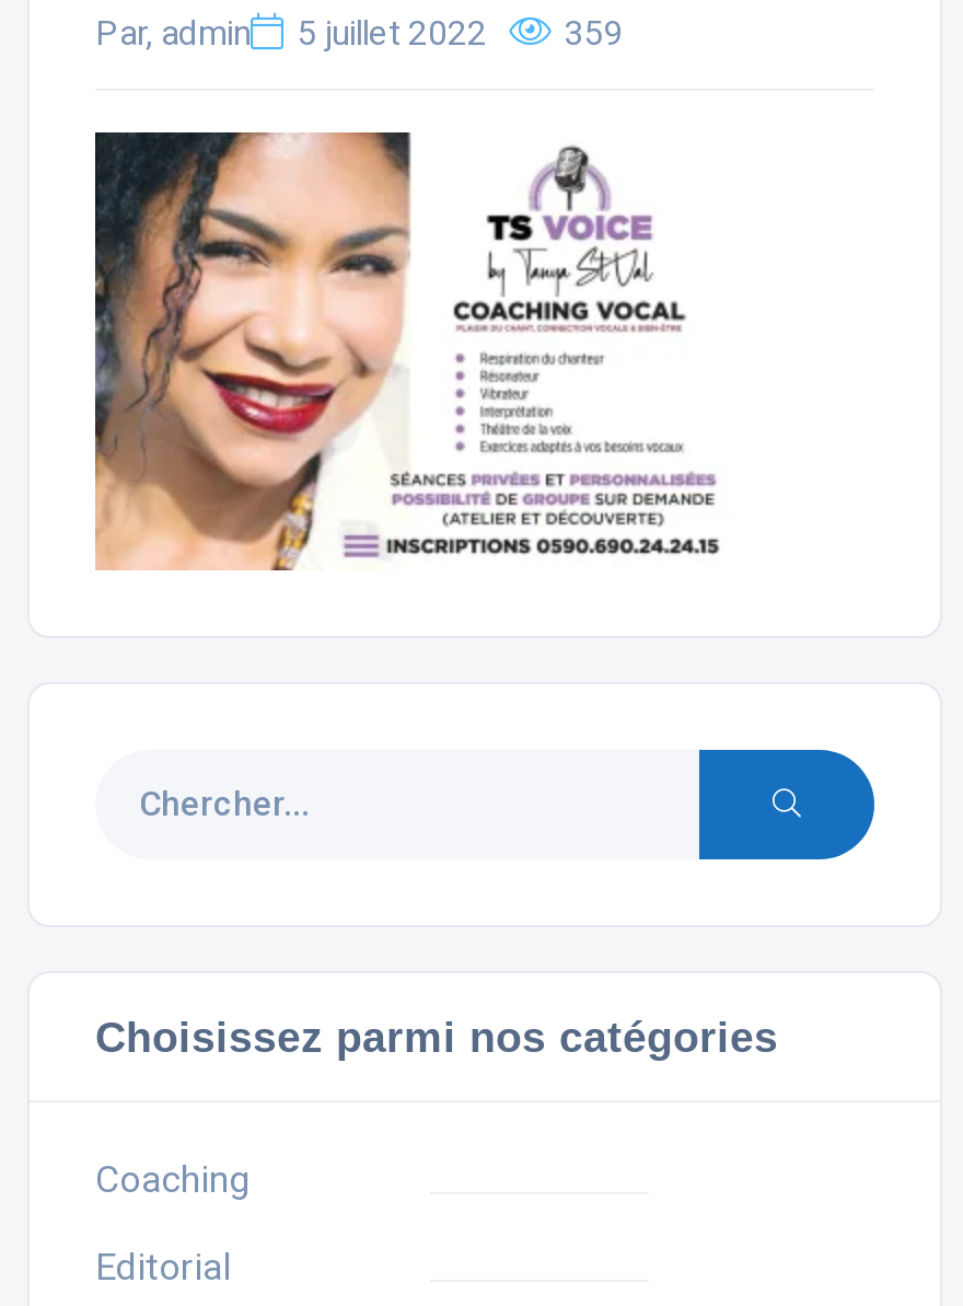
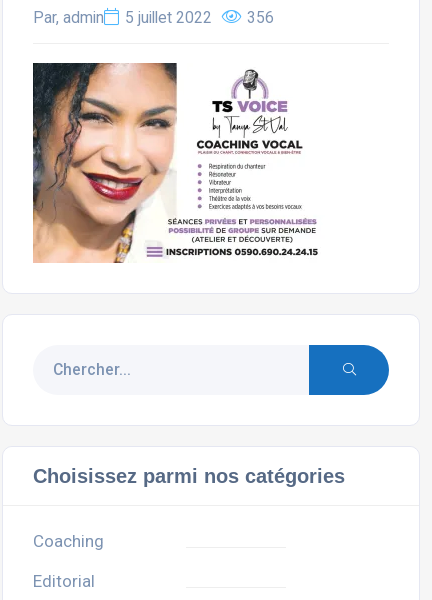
[95,12,623,54] Par, admin 5 juillet 2022 359 -> [33,8,274,27] Par, admin 5 juillet 2022 356

